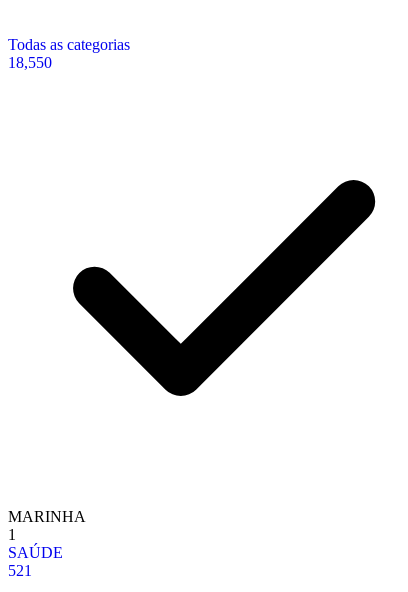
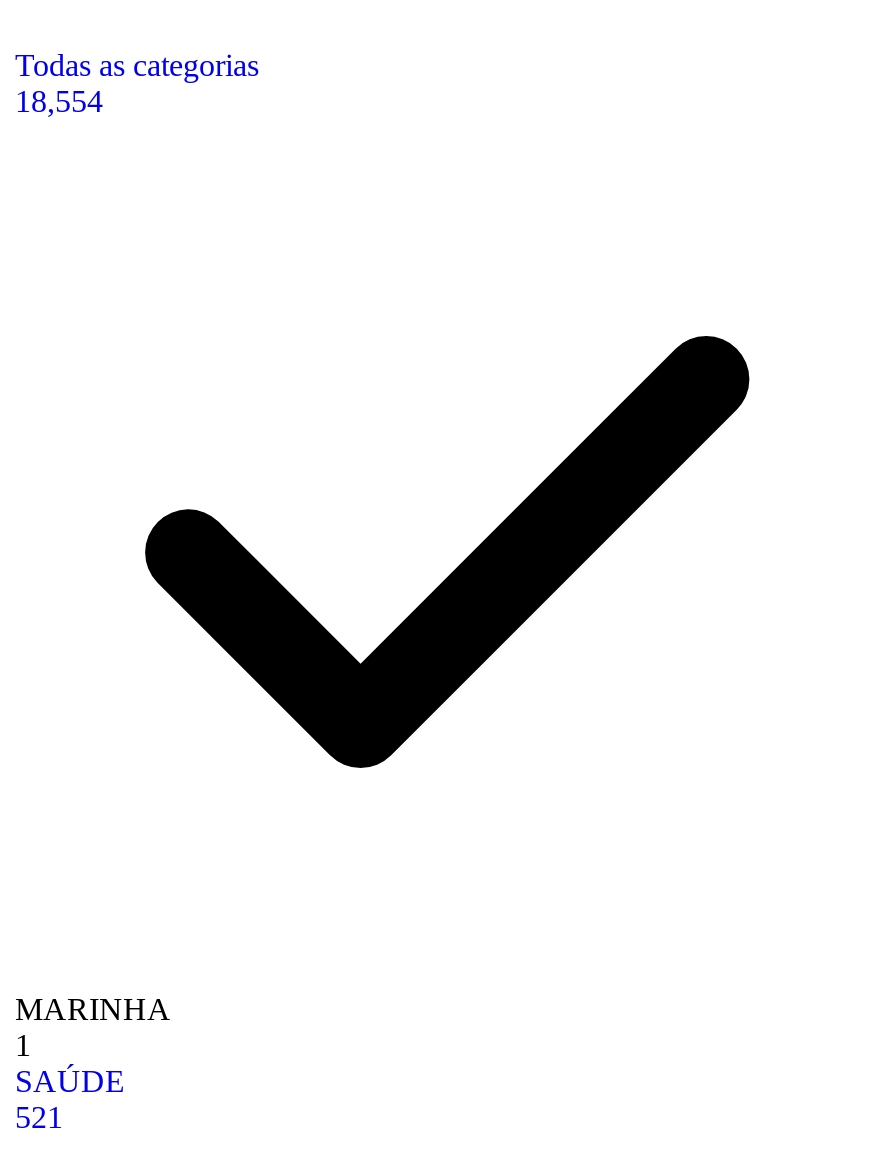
[8,54,52,71] 18,550 -> [15,84,103,118] 18,554

